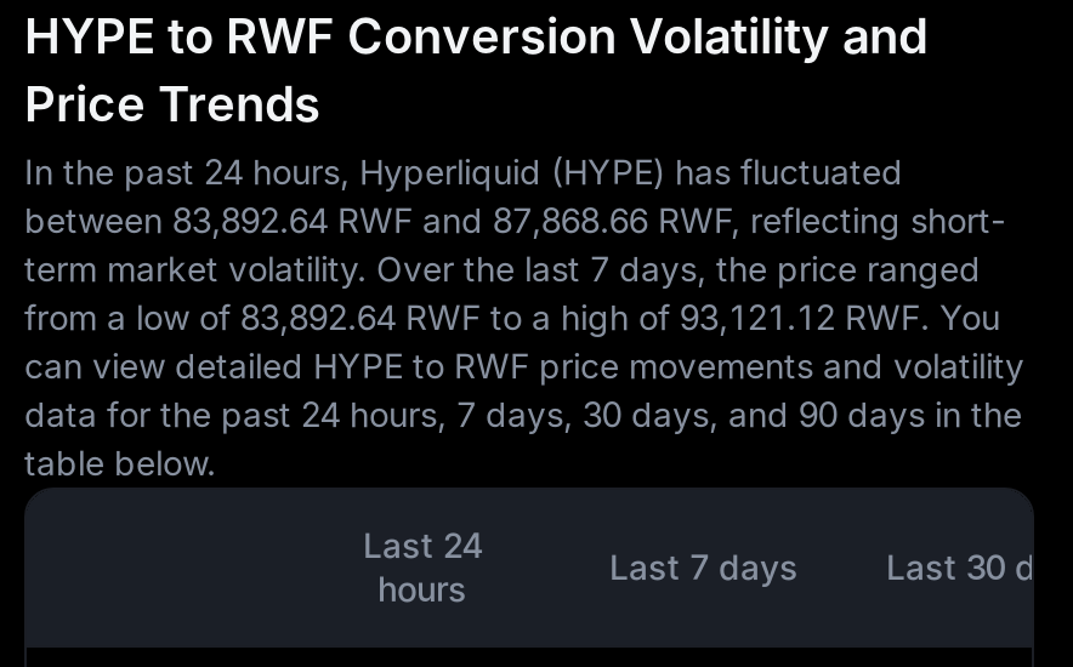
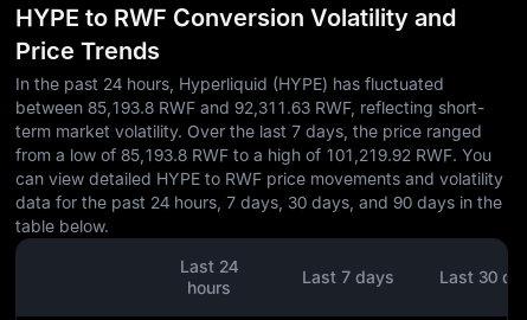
[24,200,1005,241] between 83,892.64 RWF and 87,868.66 RWF, reflecting short- -> [15,98,484,118] between 85,193.8 RWF and 92,311.63 RWF, reflecting short-
[24,297,1000,338] from a low of 83,892.64 RWF to a high of 93,121.12 RWF. You -> [15,145,491,165] from a low of 85,193.8 RWF to a high of 101,219.92 RWF. You

